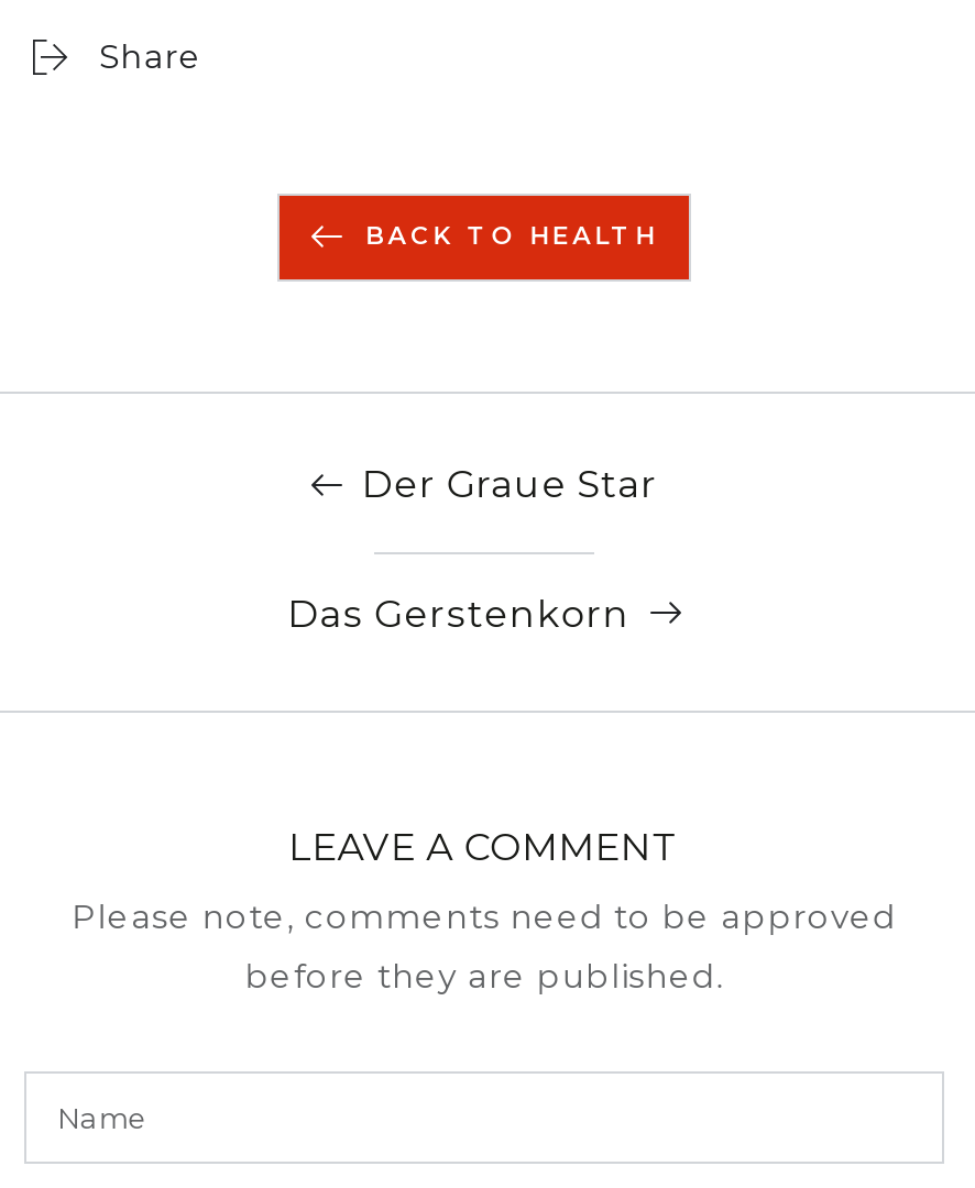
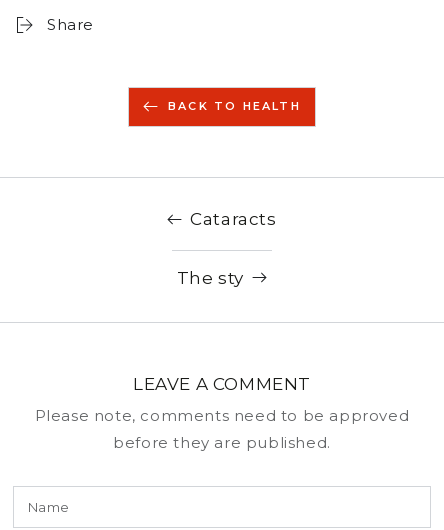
[362,462,657,506] Der Graue Star -> [190,209,277,229] Cataracts
[287,591,631,635] Das Gerstenkorn -> [177,268,244,288] The sty

